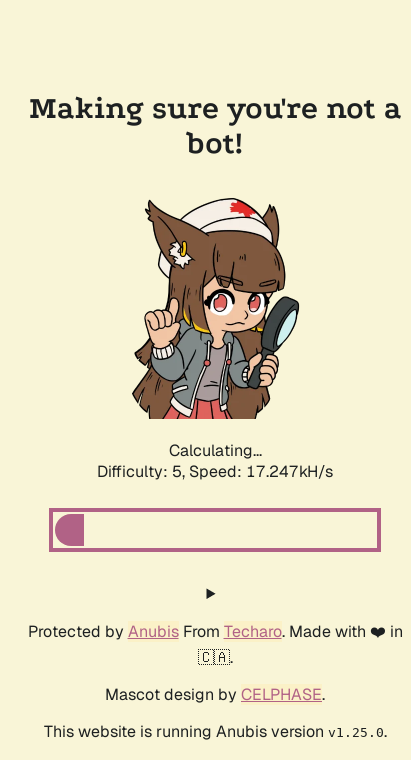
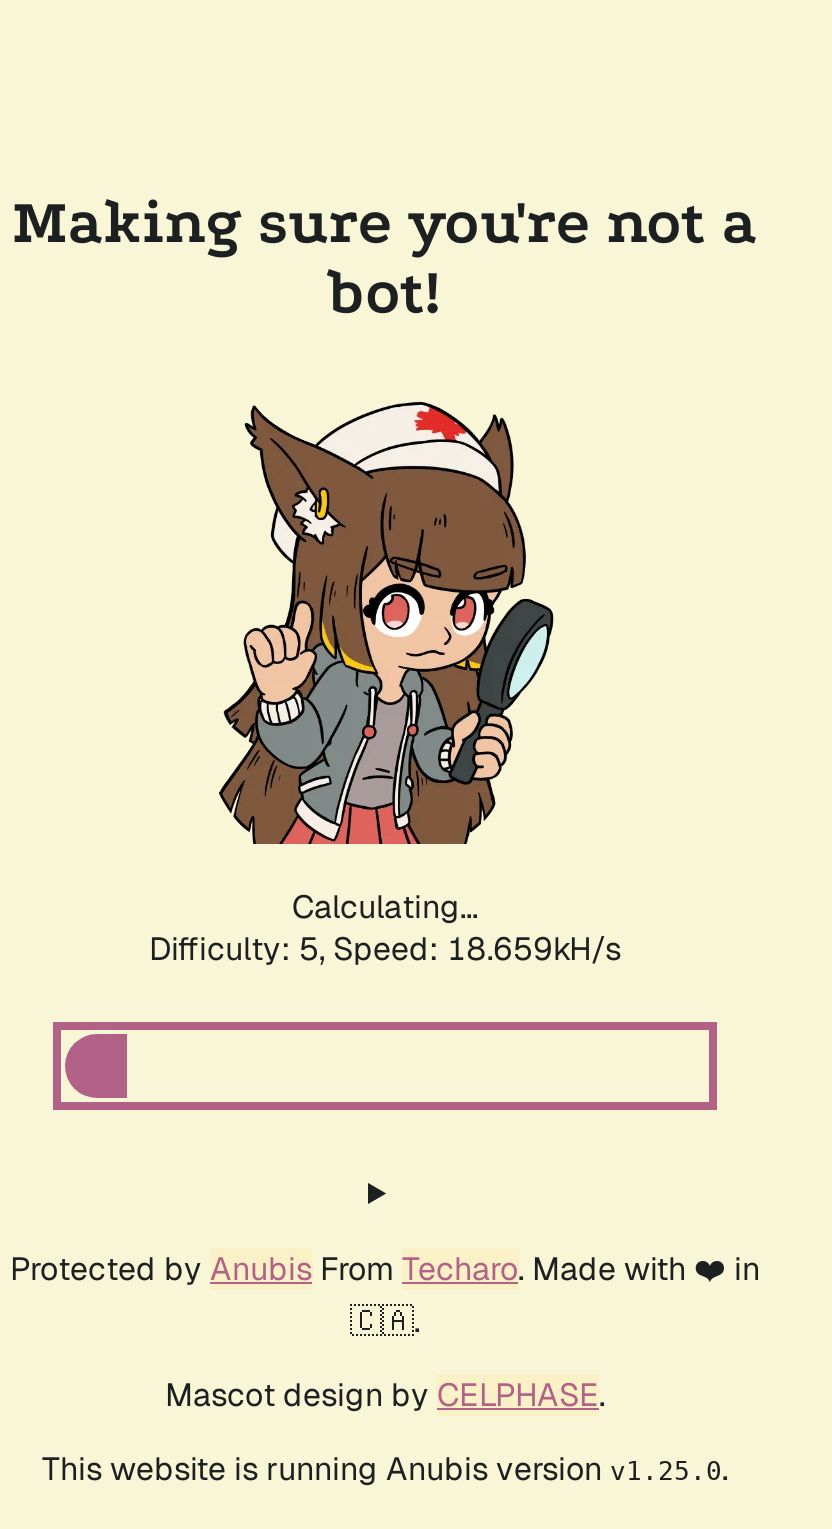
[97,461,333,482] Difficulty: 5, Speed: 17.247kH/s -> [149,928,621,970] Difficulty: 5, Speed: 18.659kH/s

